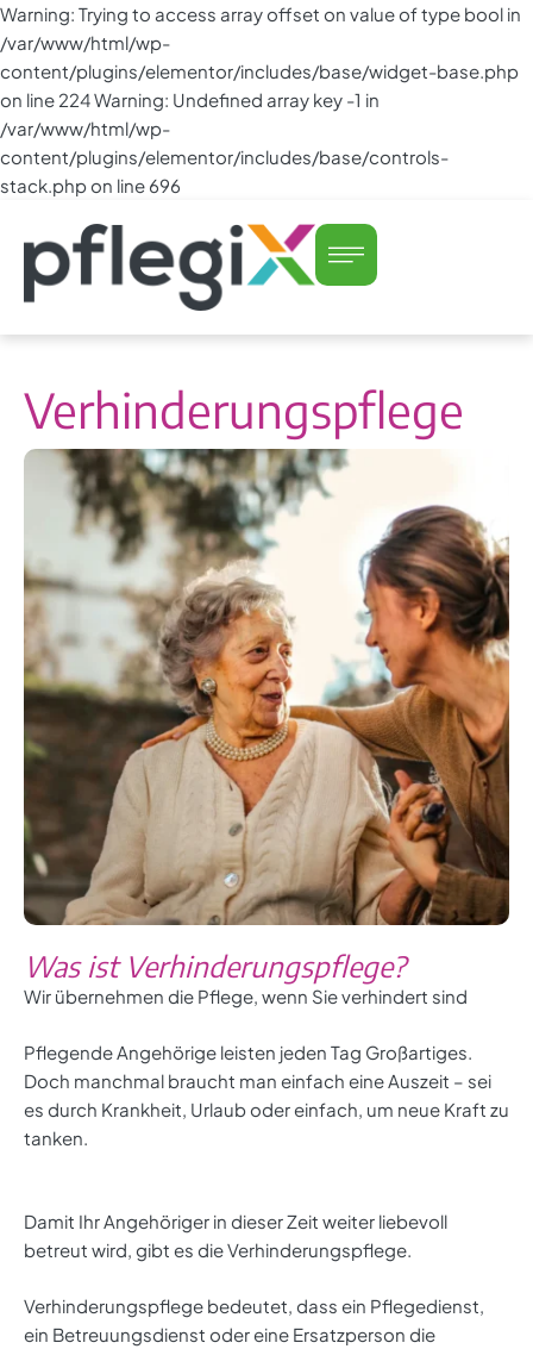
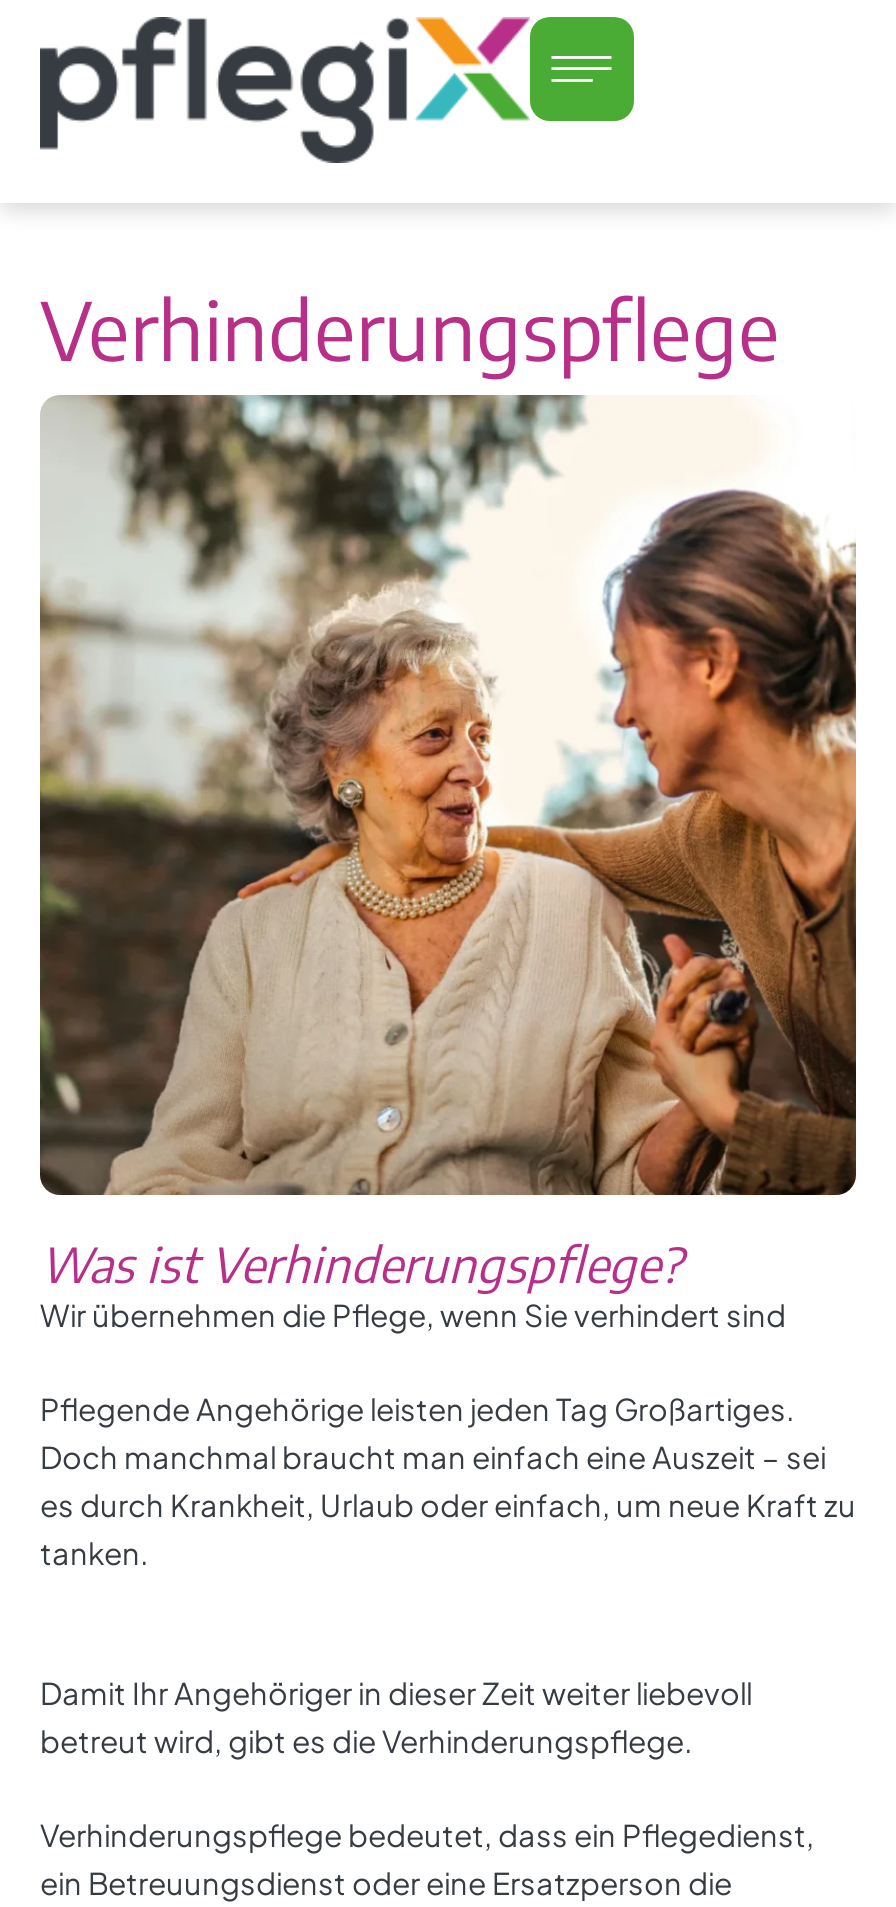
[0,2,521,196] Warning: Trying to access array offset on value of type bool in | /var/www/html/wp- | content/plugins/elementor/includes/base/widget-base.php | on line 224 Warning: Undefined array key -1 in | /var/www/html/wp- | content/plugins/elementor/includes/base/controls- | stack.php on line 696 -> none

